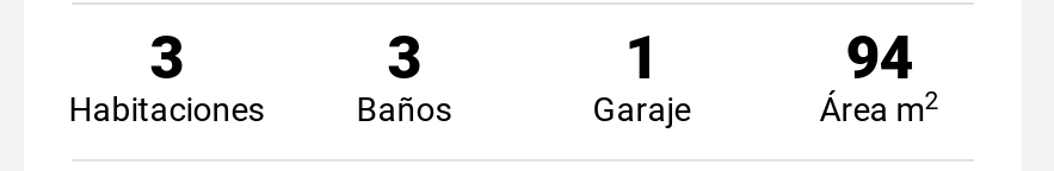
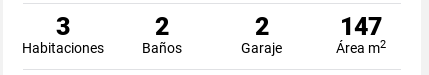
[387,23,421,92] 3 -> [155,12,169,41] 2
[625,23,658,92] 1 -> [255,12,269,41] 2
[846,23,912,92] 94 -> [340,12,382,41] 147

